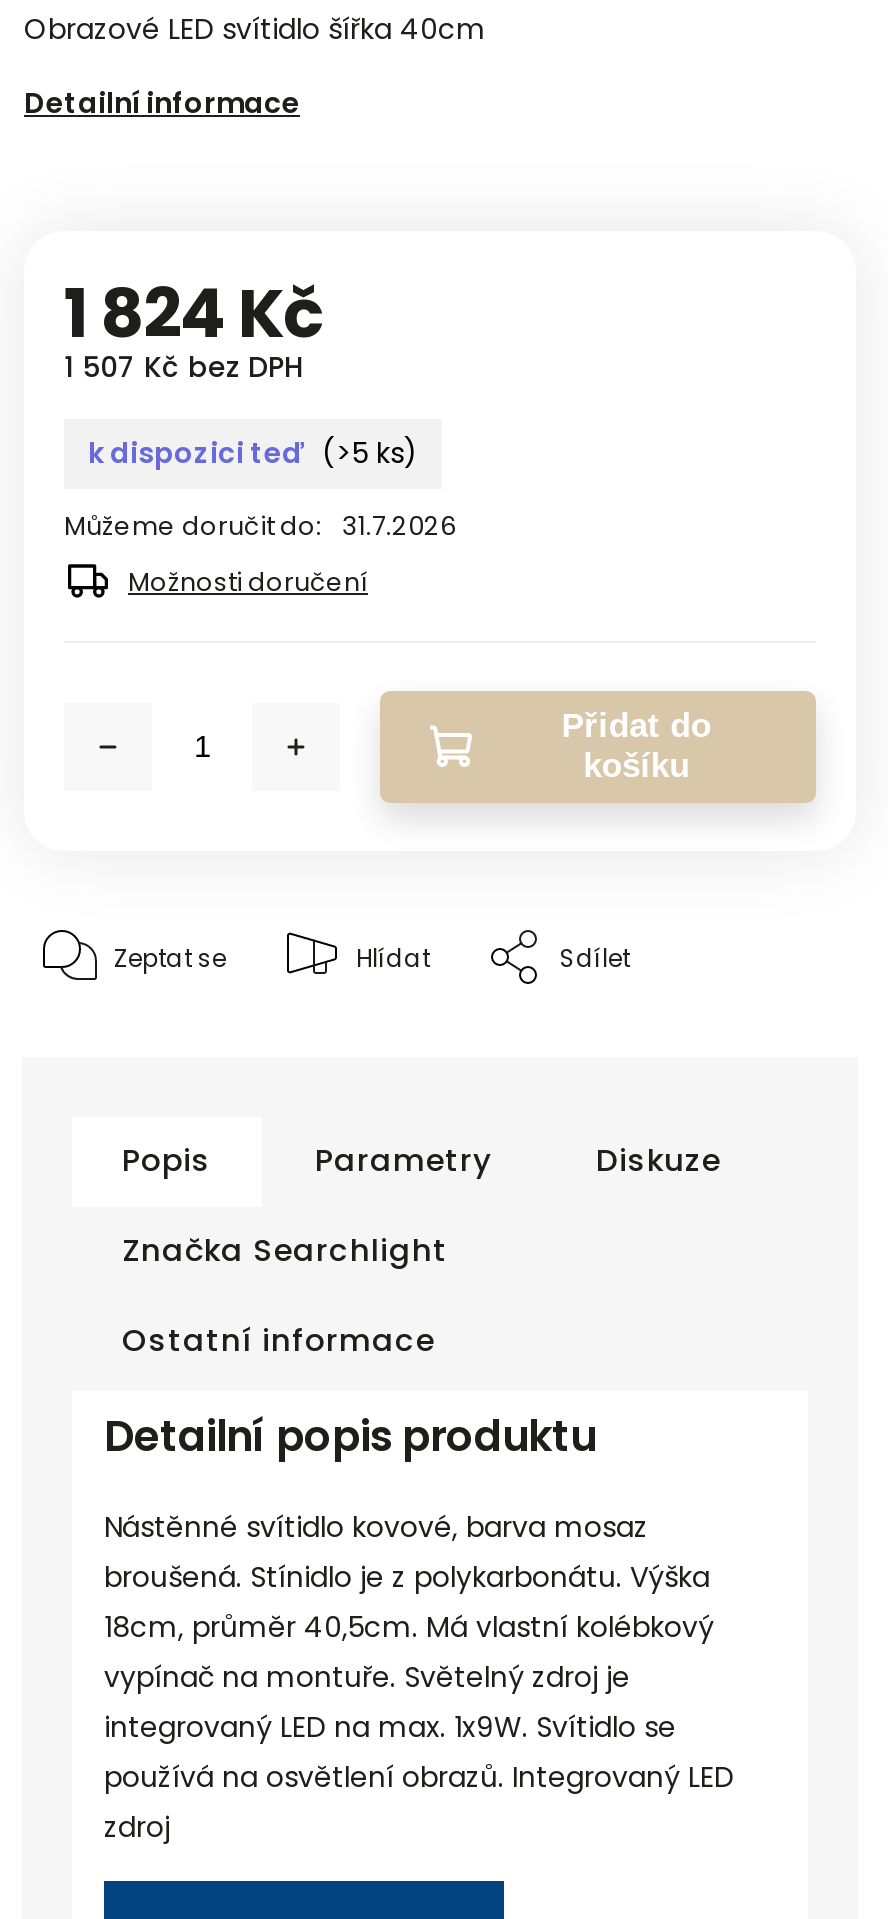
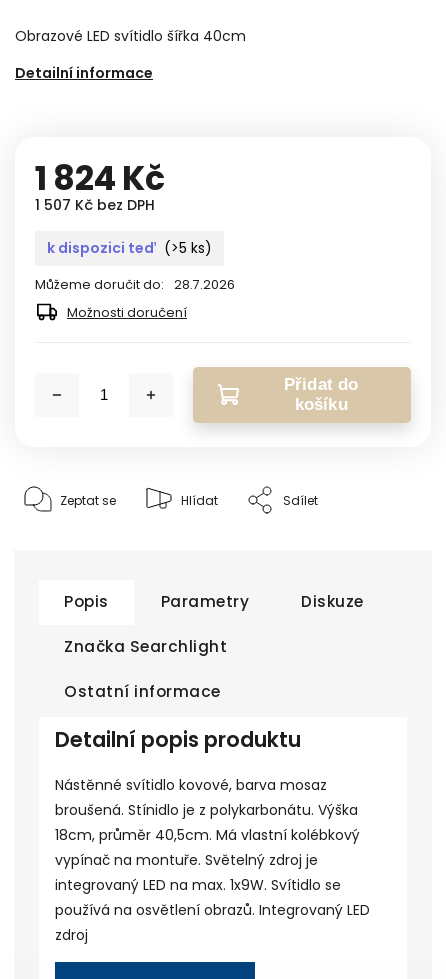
[64,509,456,543] Můžeme doručit do: 31.7.2026 -> [35,276,235,293] Můžeme doručit do: 28.7.2026

